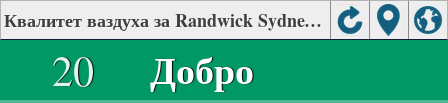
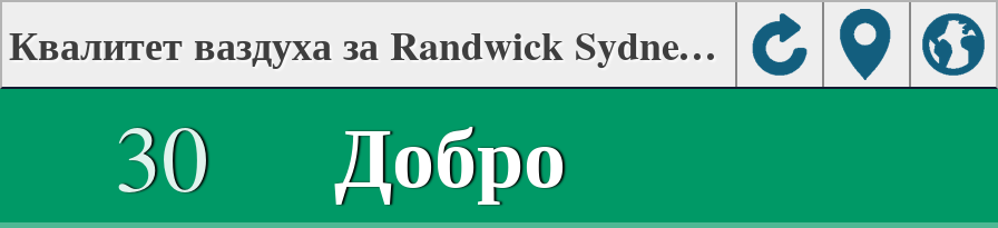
[51,42,254,98] 20 Добро -> [115,93,566,218] 30 Добро

